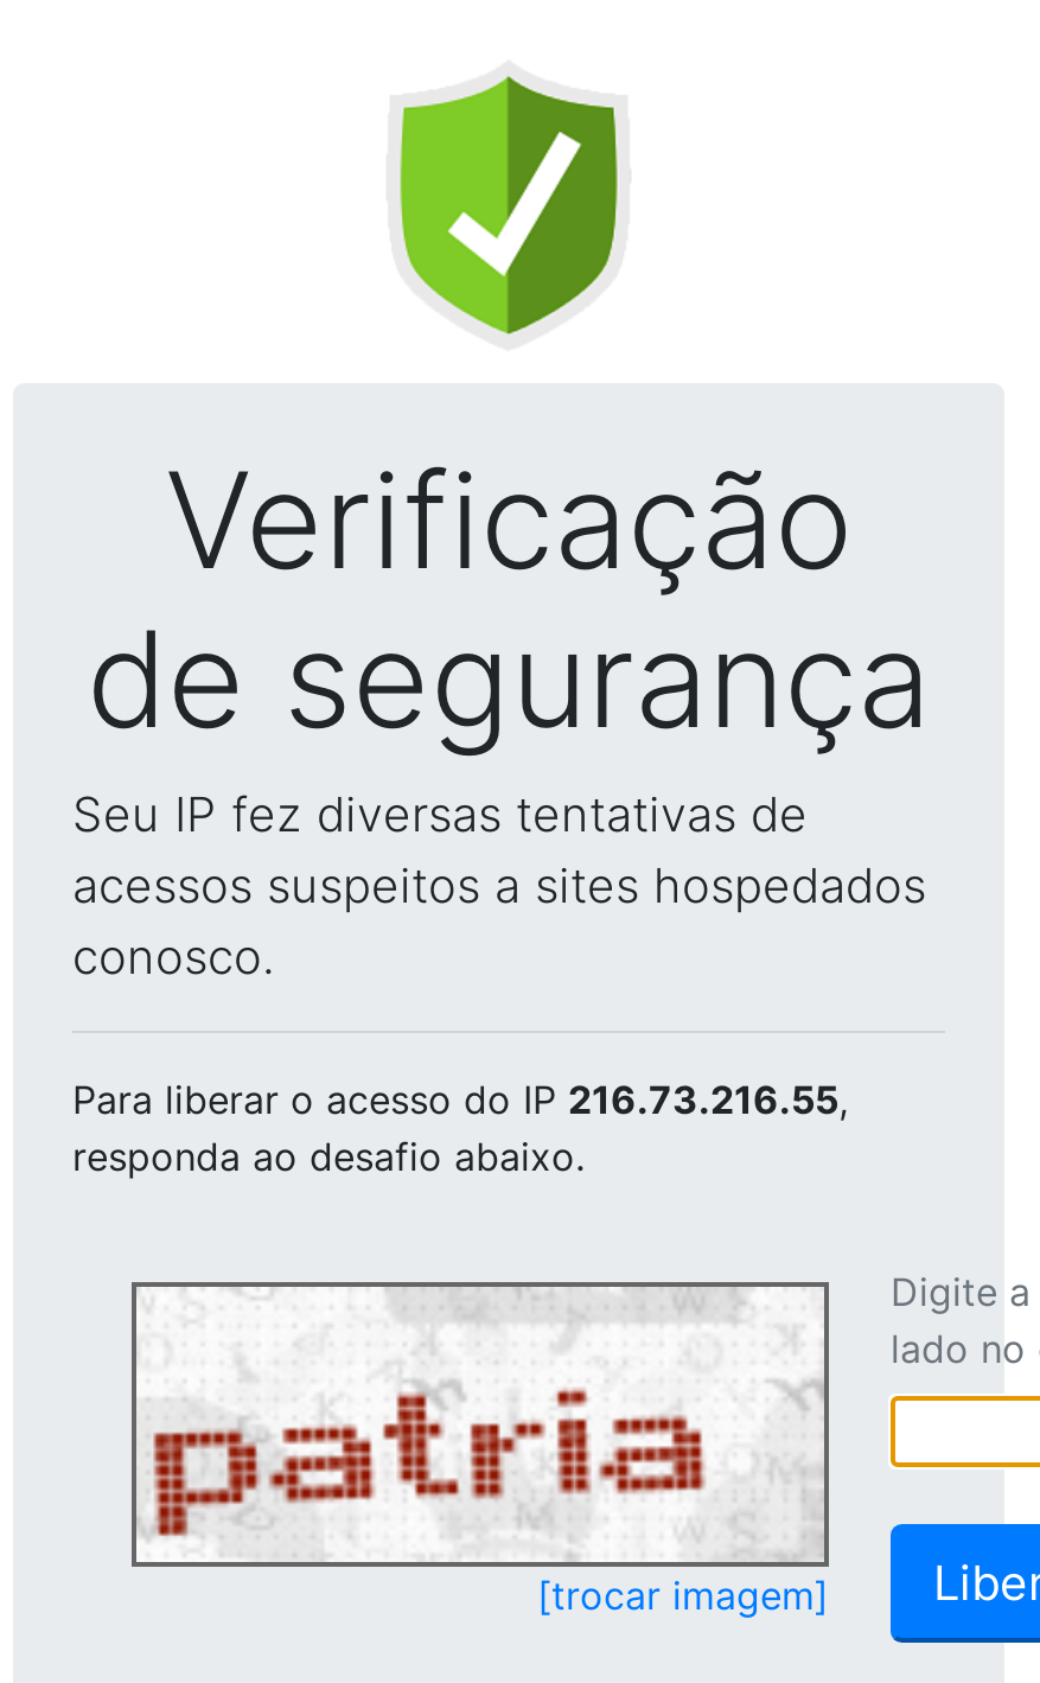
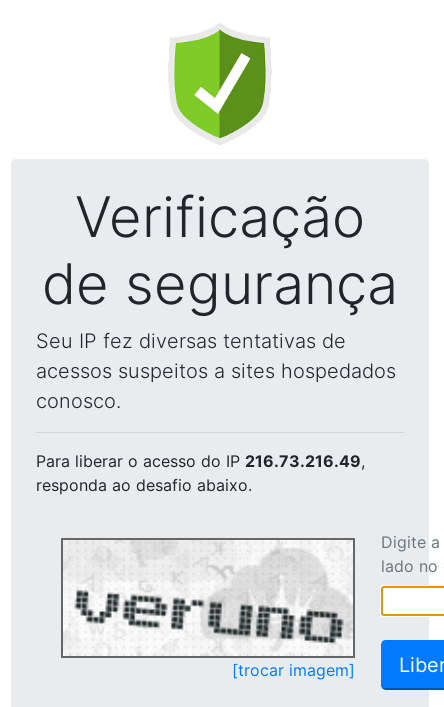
[72,1076,848,1123] Para liberar o acesso do IP 216.73.216.55, -> [36,451,365,471] Para liberar o acesso do IP 216.73.216.49,
[151,1292,819,1555] [image] -> [70,541,352,654] [image]

